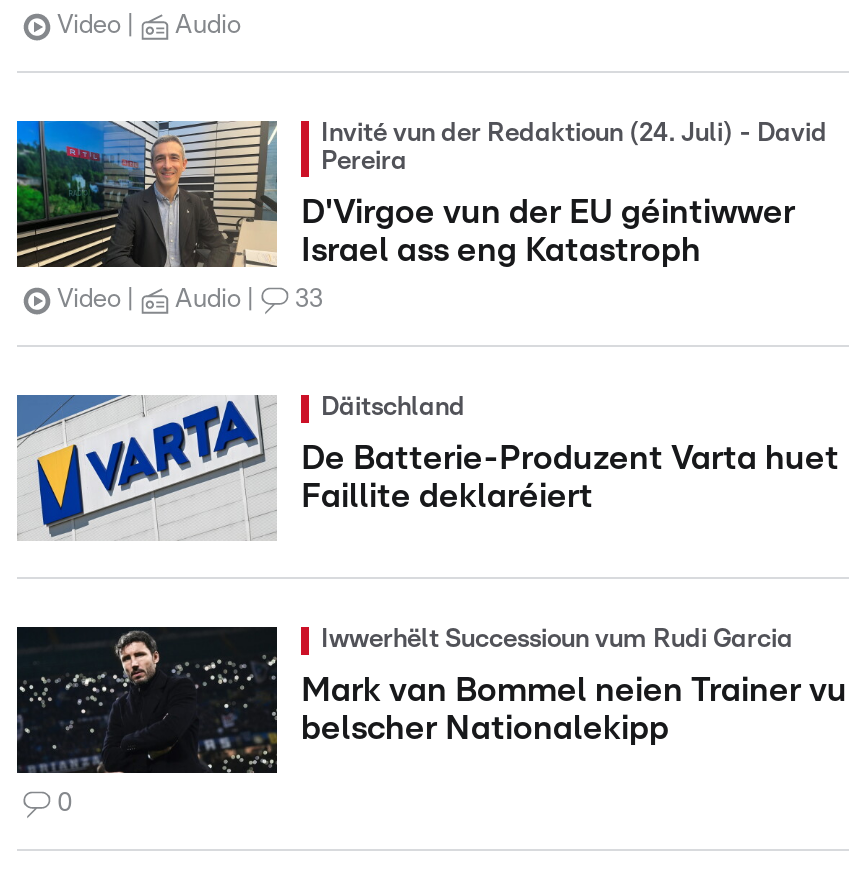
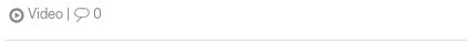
[175,13,241,39] Audio -> none
[15,119,827,313] [image] | Invité vun der Redaktioun (24. Juli) - David | Pereira | D'Virgoe vun der EU géintiwwer | Israel ass eng Katastroph | Video | Audio | 33 -> none
[15,393,839,541] [image] | Däitschland | De Batterie-Produzent Varta huet | Faillite deklaréiert -> none
[15,625,847,775] [image] | Iwwerhëlt Successioun vum Rudi Garcia | Mark van Bommel neien Trainer vu | belscher Nationalekipp -> none

